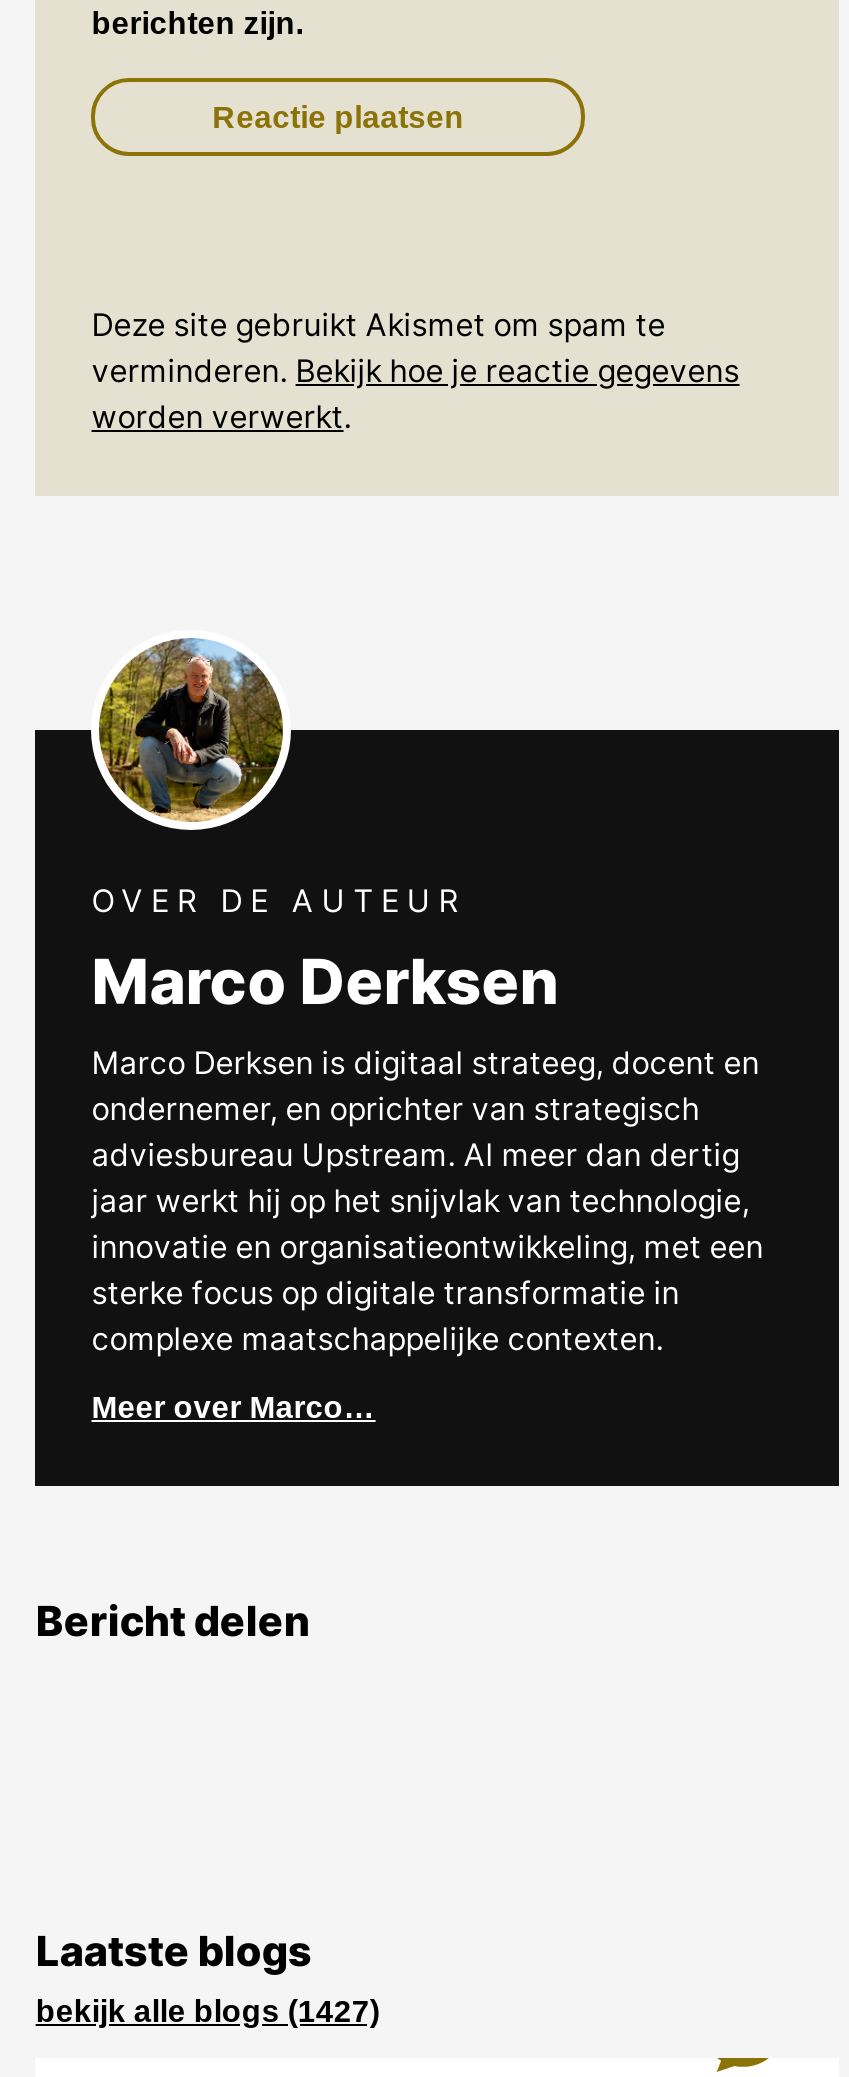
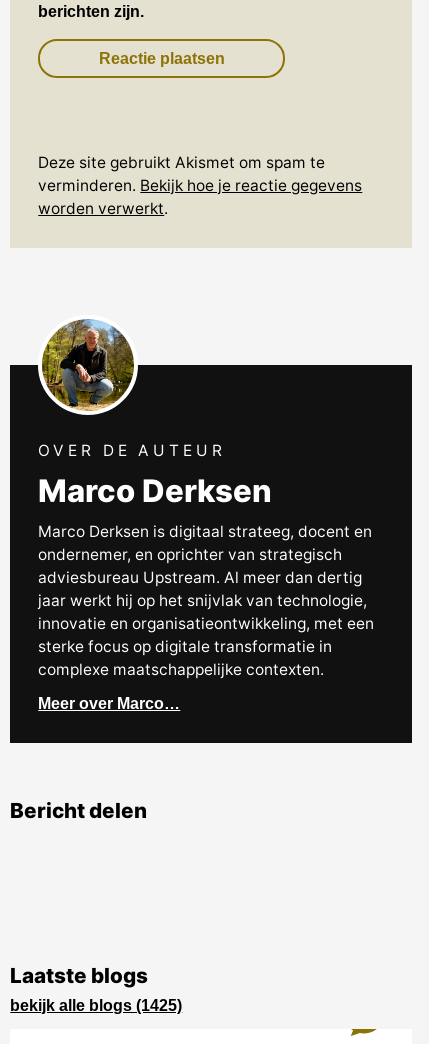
[36,1994,380,2028] bekijk alle blogs (1427) -> [10,997,182,1014] bekijk alle blogs (1425)

